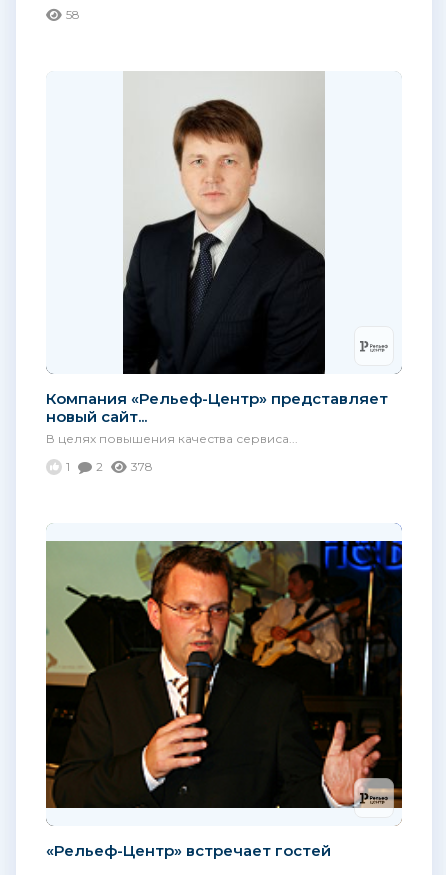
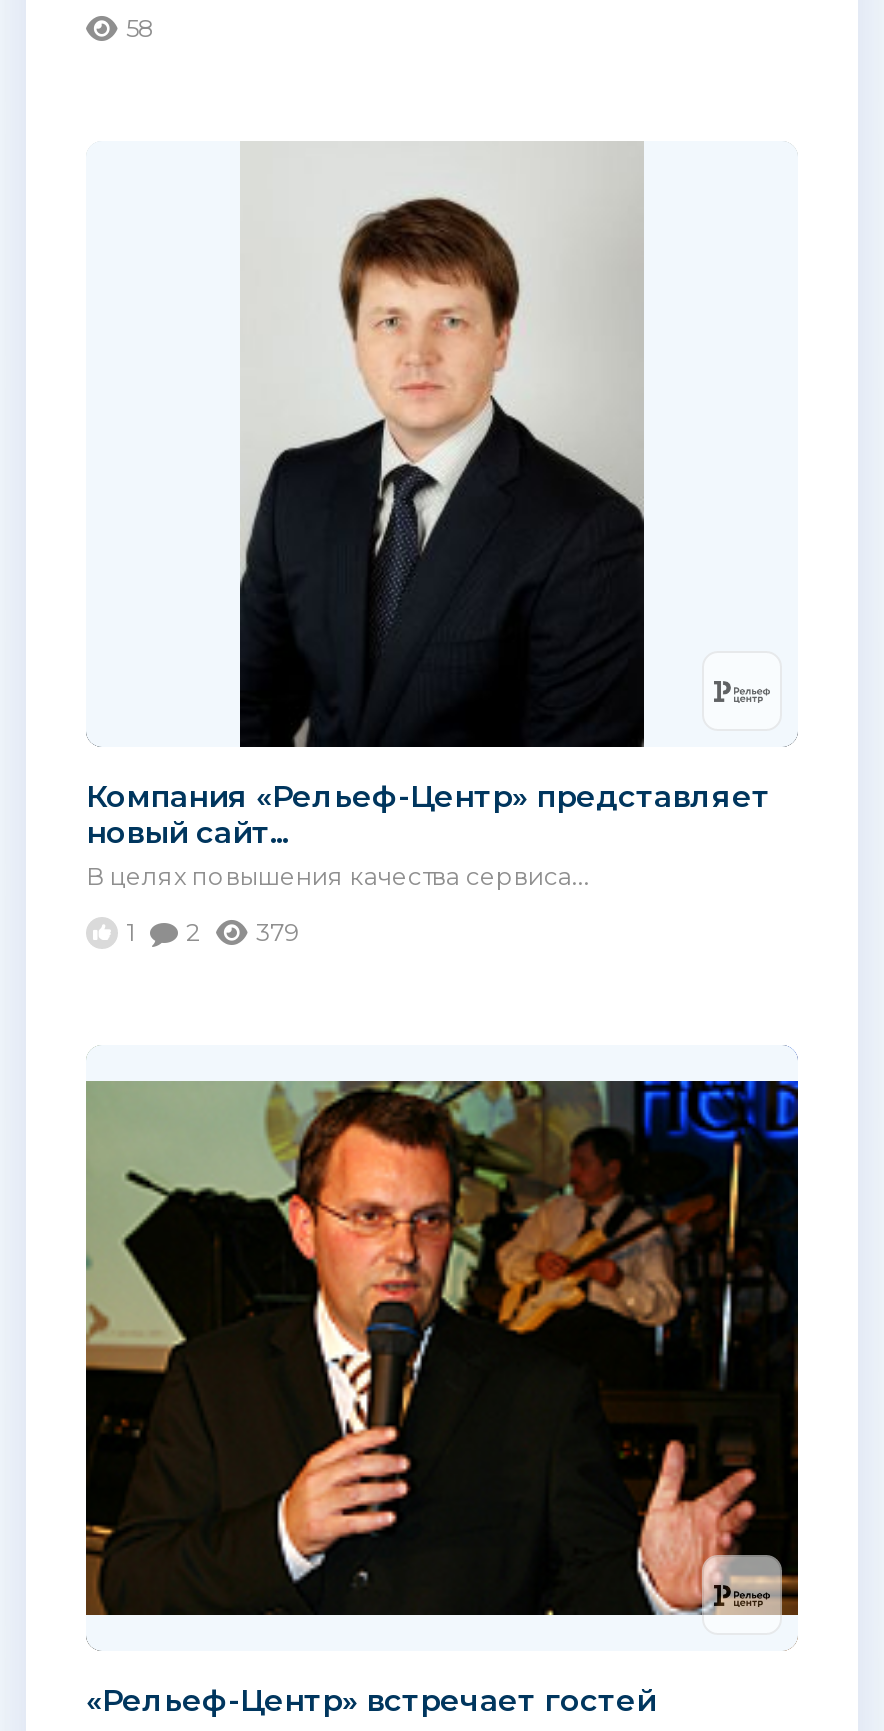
[66,459,153,474] 1 2 378 -> [126,917,298,947] 1 2 379

